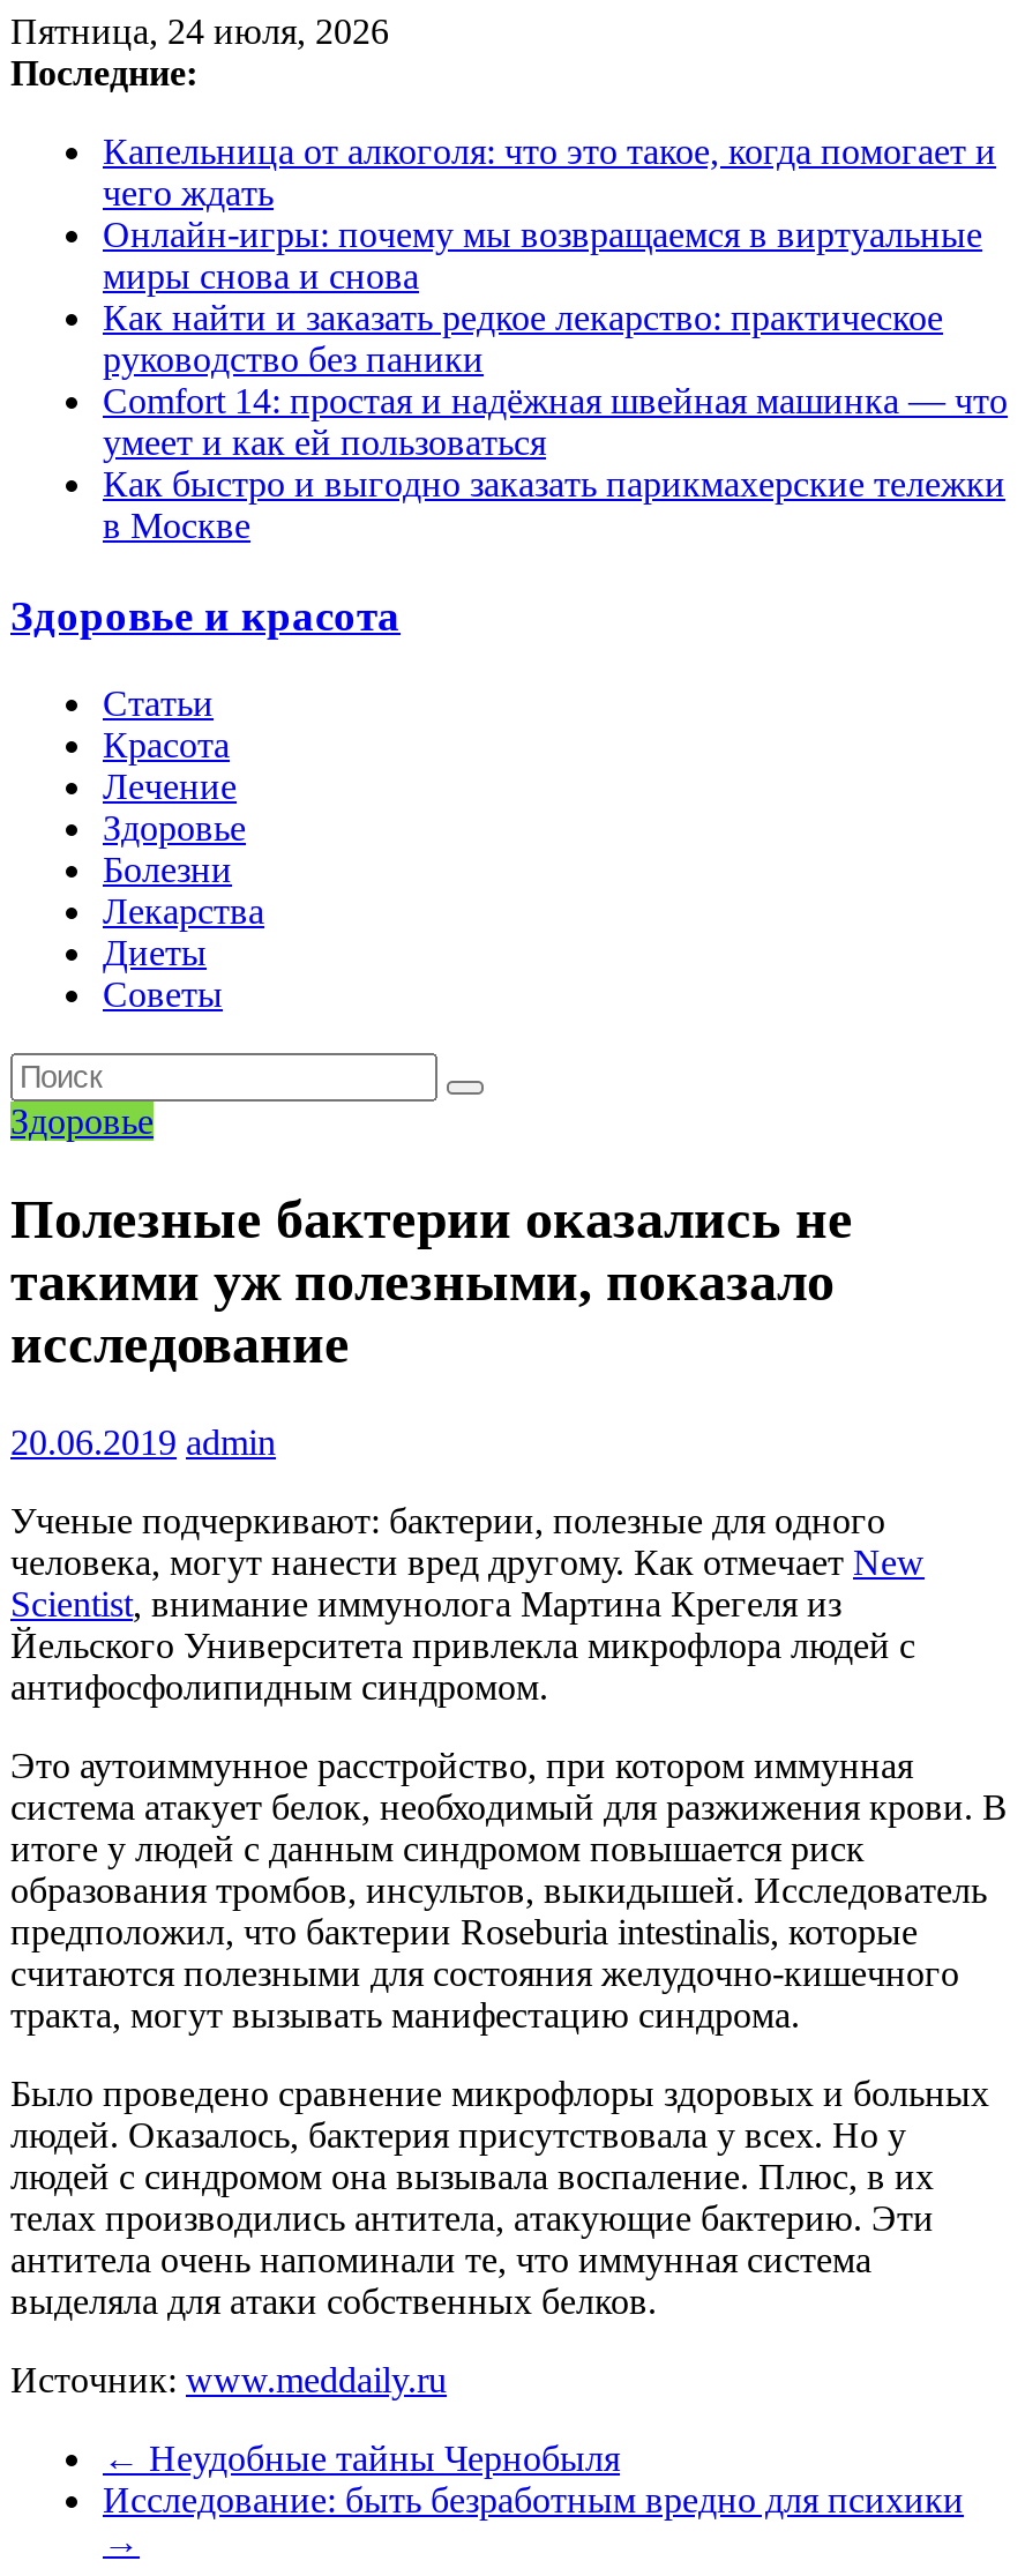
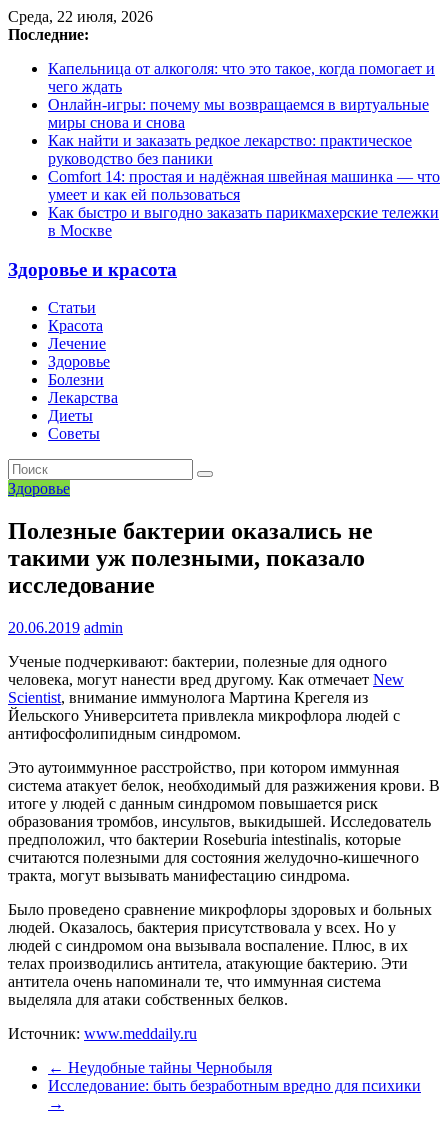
[10,12,389,51] Пятница, 24 июля, 2026 -> [8,8,153,25] Среда, 22 июля, 2026

